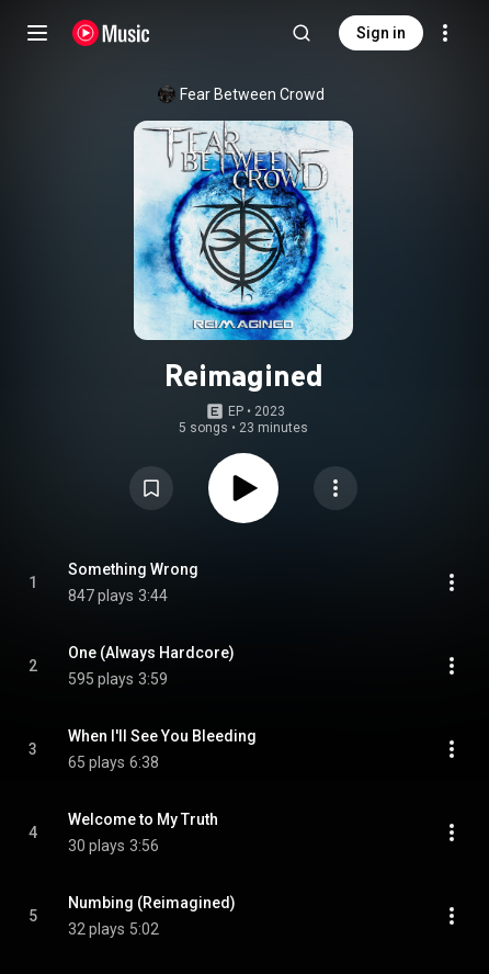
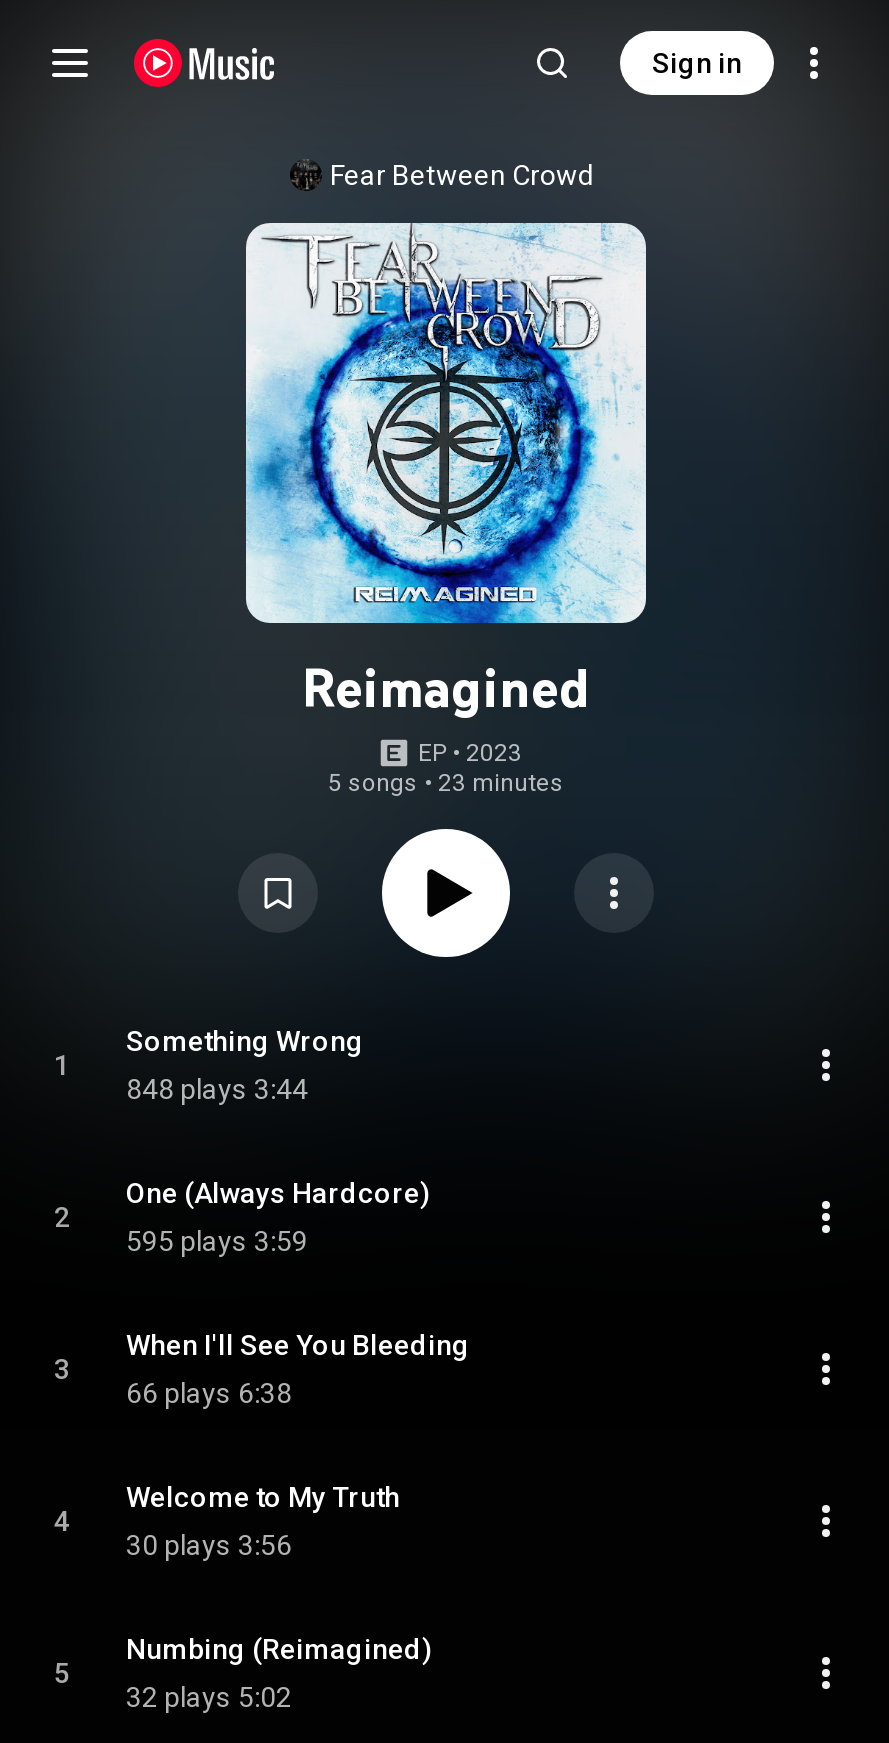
[68,587,168,604] 847 plays 3:44 -> [126,1073,308,1105] 848 plays 3:44
[68,754,159,771] 65 plays 6:38 -> [126,1377,292,1409] 66 plays 6:38

